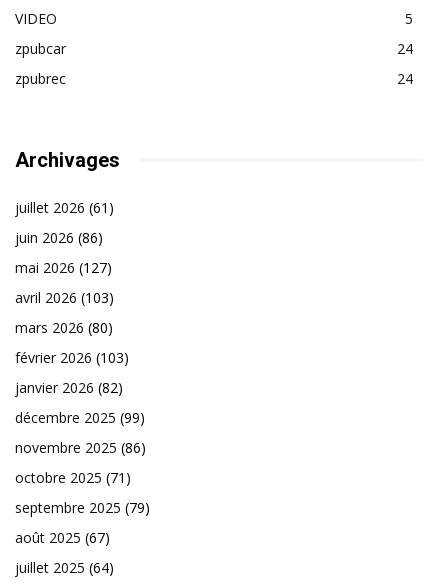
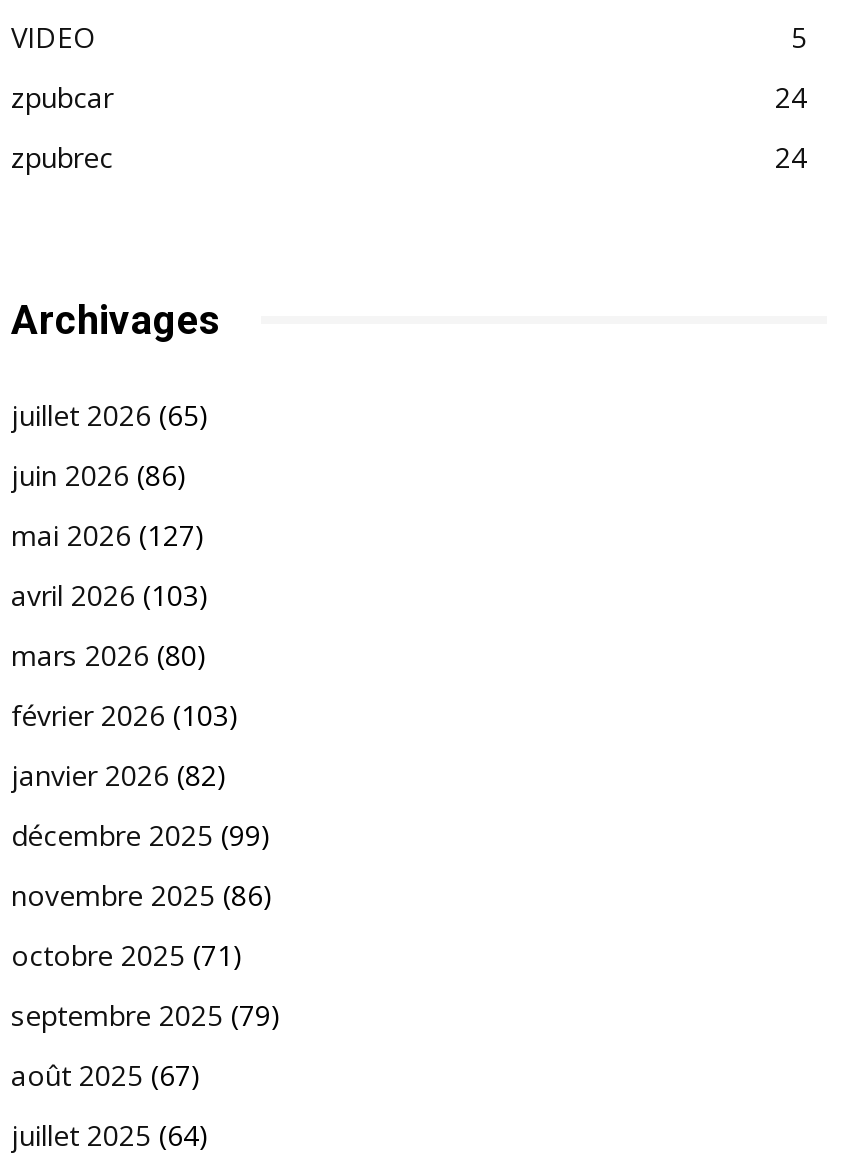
[15,198,114,217] juillet 2026 (61) -> [11,396,209,434] juillet 2026 (65)

